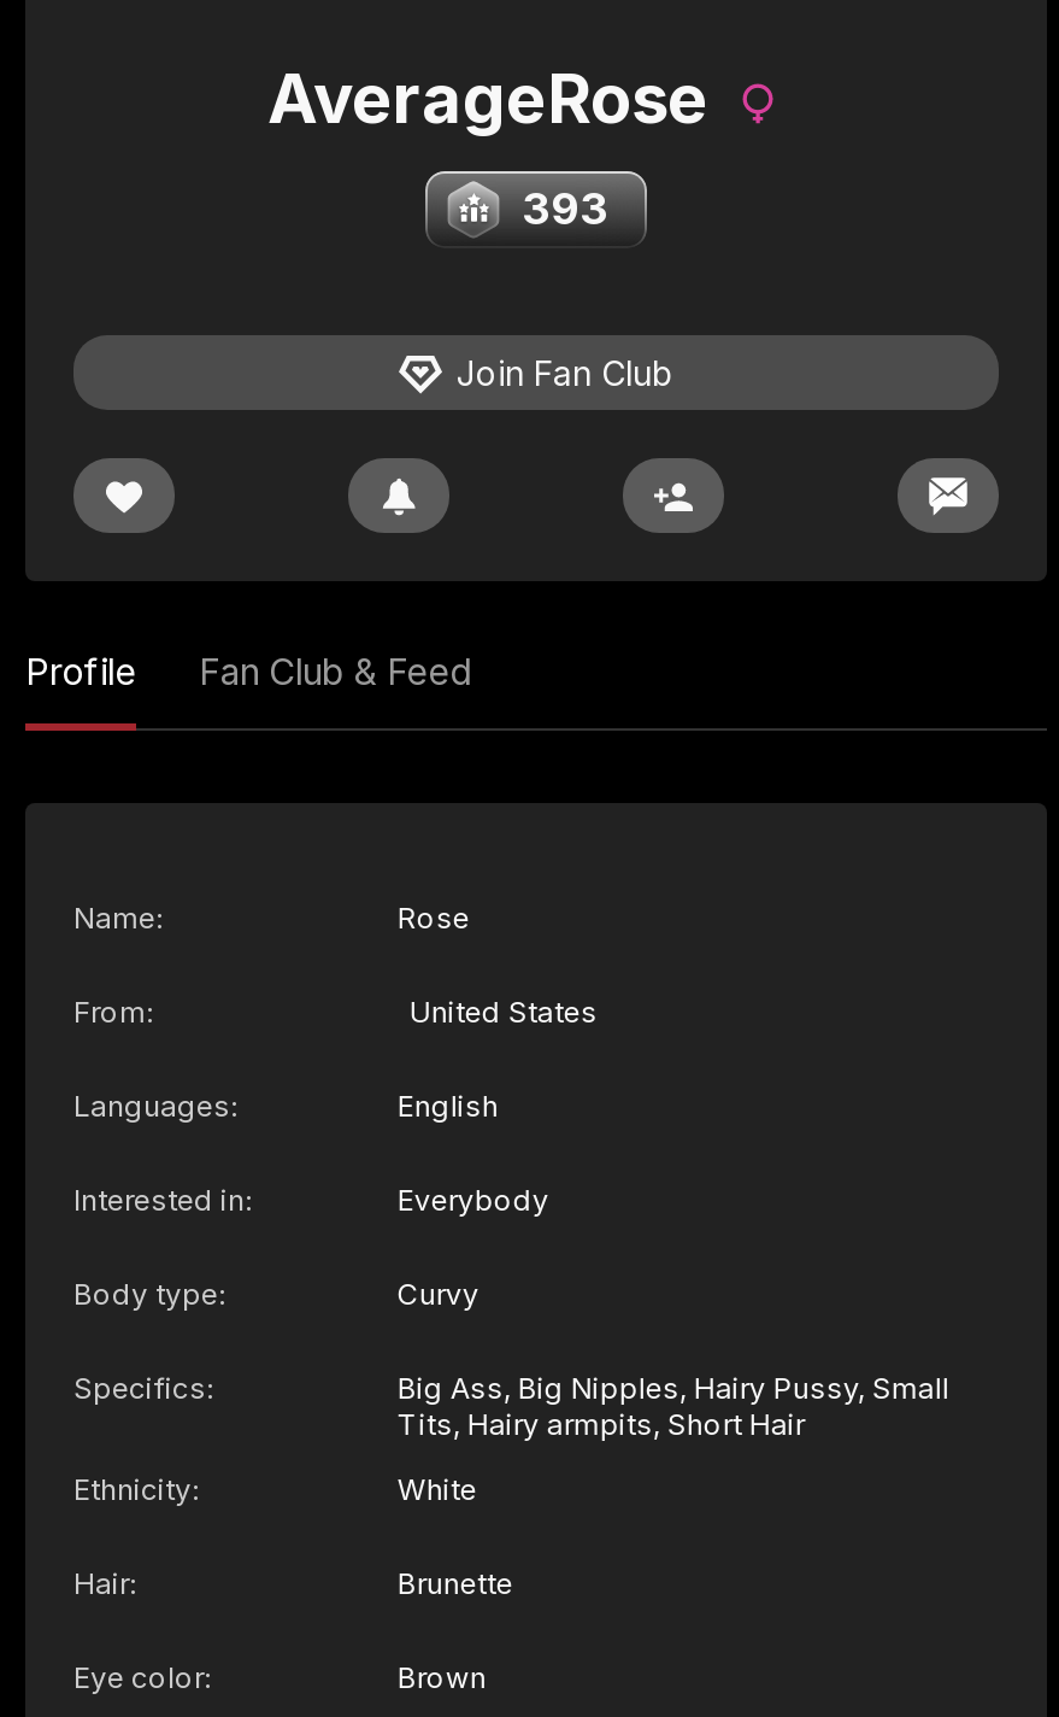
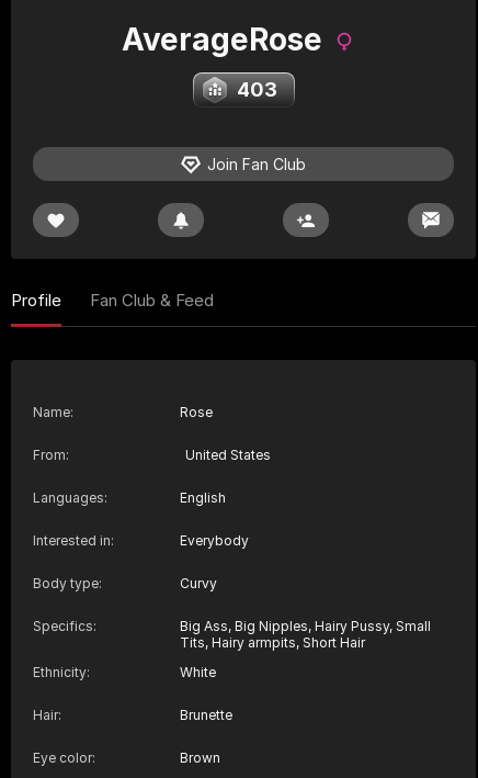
[522,183,608,234] 393 -> [236,78,277,101] 403

